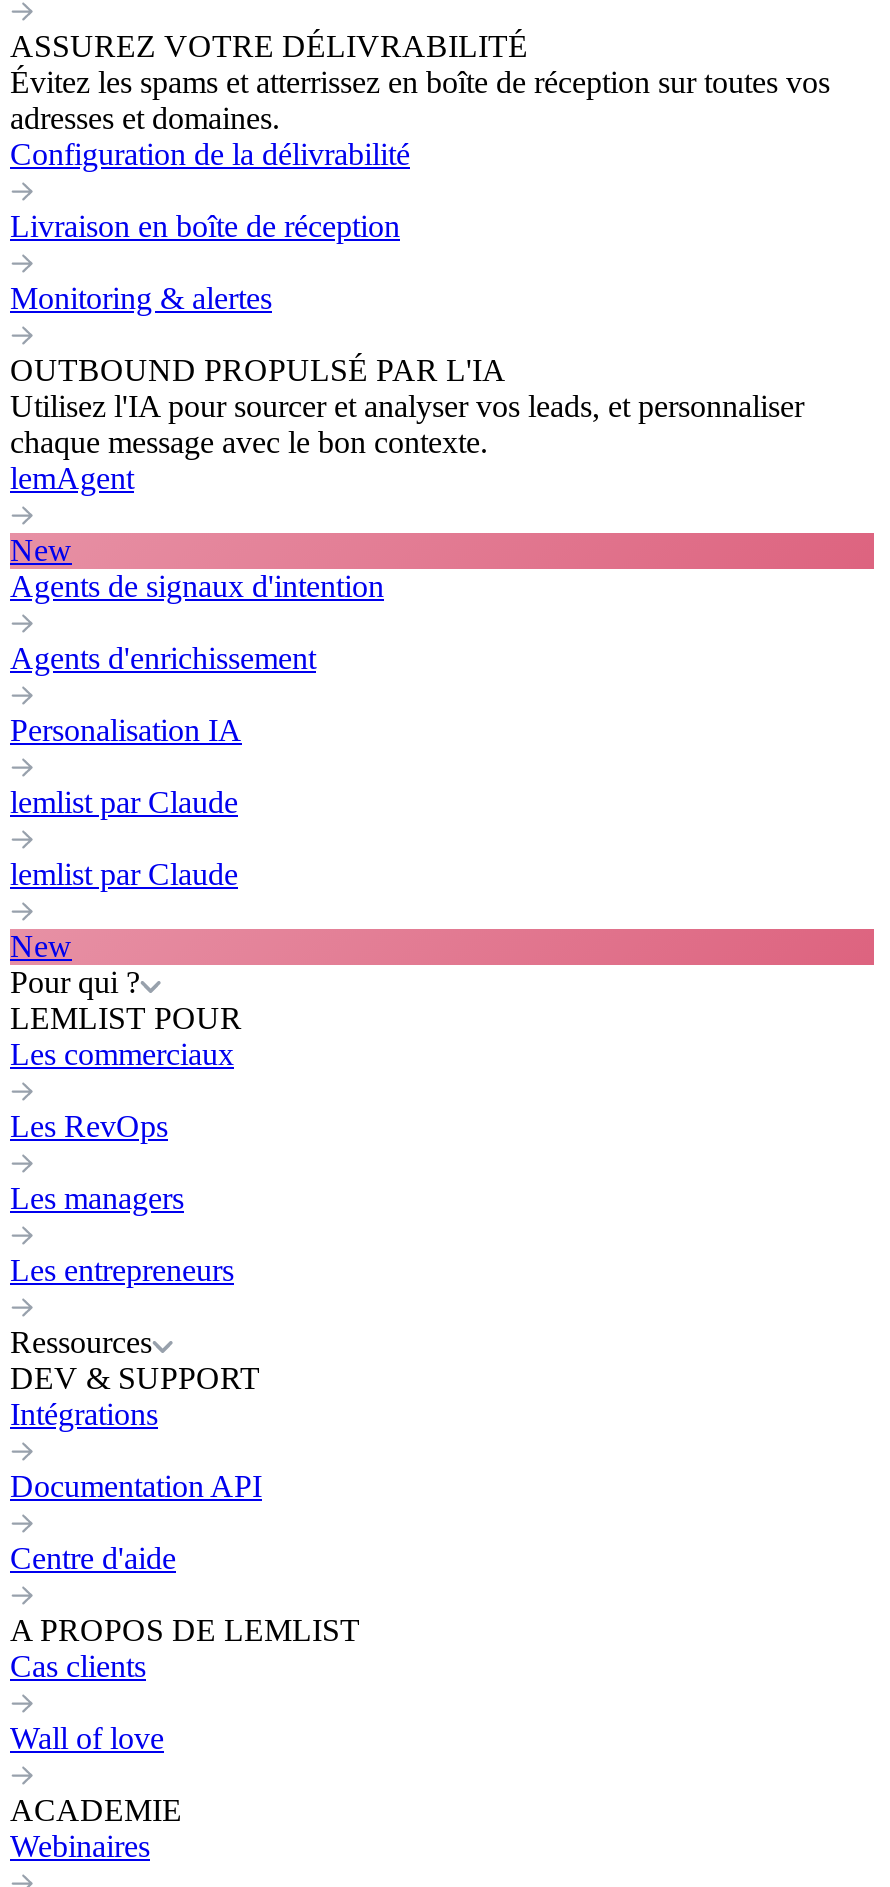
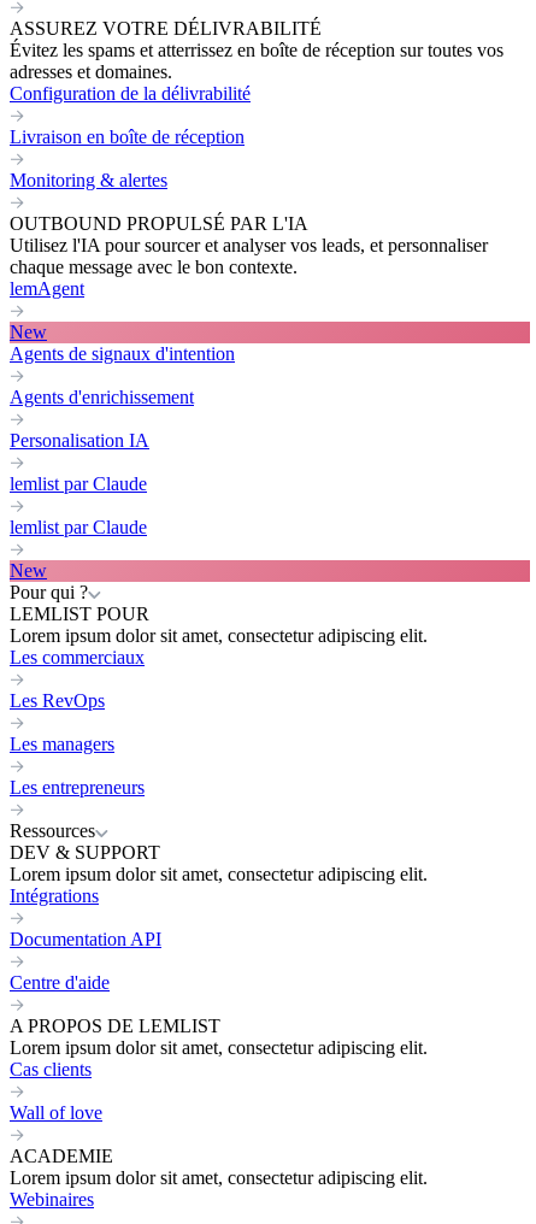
none -> [10,625,428,646] Lorem ipsum dolor sit amet, consectetur adipiscing elit.
none -> [10,864,428,884] Lorem ipsum dolor sit amet, consectetur adipiscing elit.
none -> [10,1037,428,1058] Lorem ipsum dolor sit amet, consectetur adipiscing elit.
none -> [10,1167,428,1188] Lorem ipsum dolor sit amet, consectetur adipiscing elit.

